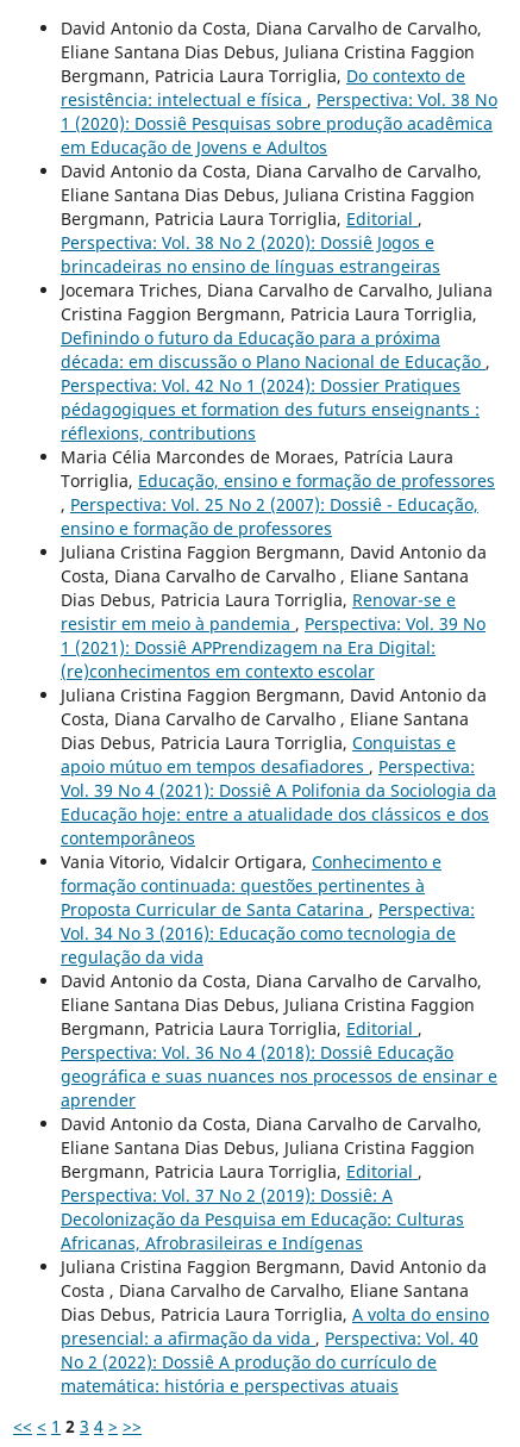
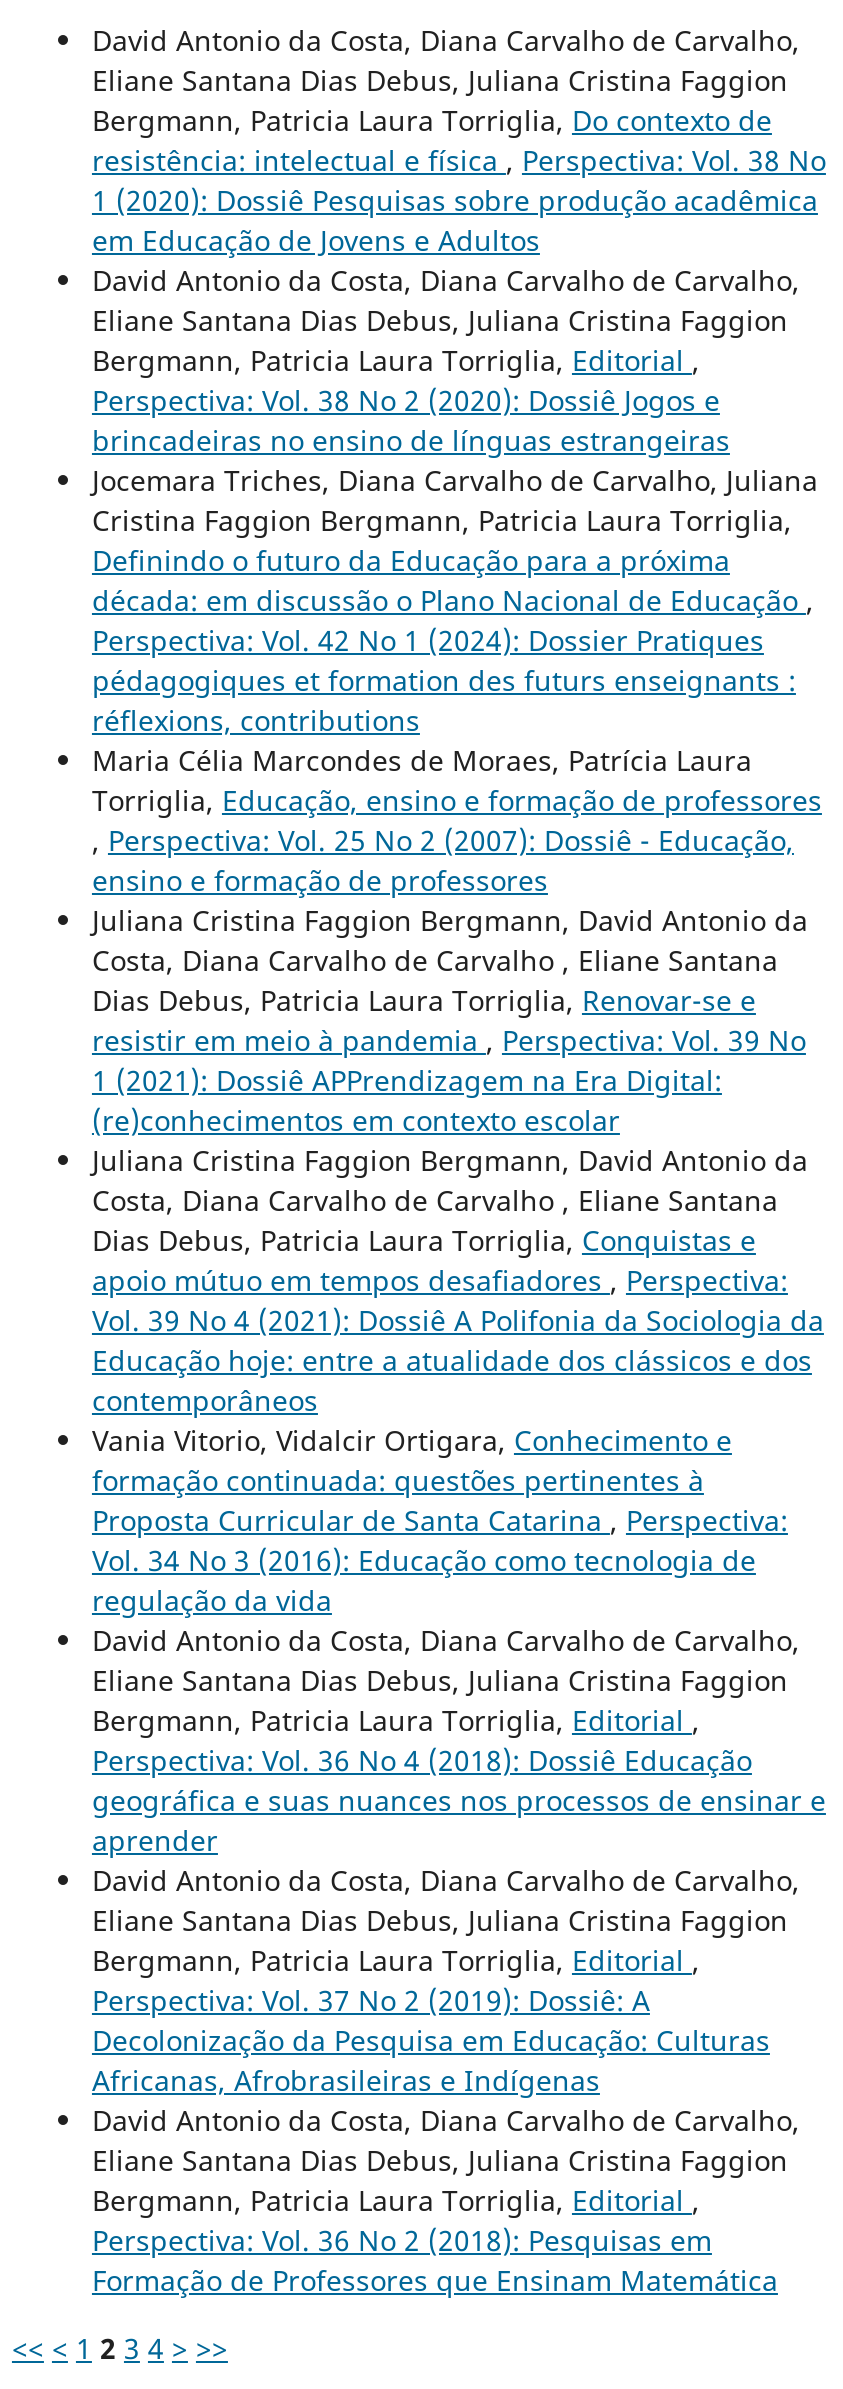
[61,1255,489,1397] Juliana Cristina Faggion Bergmann, David Antonio da | Costa , Diana Carvalho de Carvalho, Eliane Santana | Dias Debus, Patricia Laura Torriglia, A volta do ensino | presencial: a afirmação da vida, Perspectiva: Vol. 40 | No 2 (2022): Dossiê A produção do currículo de | matemática: história e perspectivas atuais -> [92,2101,800,2299] David Antonio da Costa, Diana Carvalho de Carvalho, | Eliane Santana Dias Debus, Juliana Cristina Faggion | Bergmann, Patricia Laura Torriglia, Editorial, | Perspectiva: Vol. 36 No 2 (2018): Pesquisas em | Formação de Professores que Ensinam Matemática

